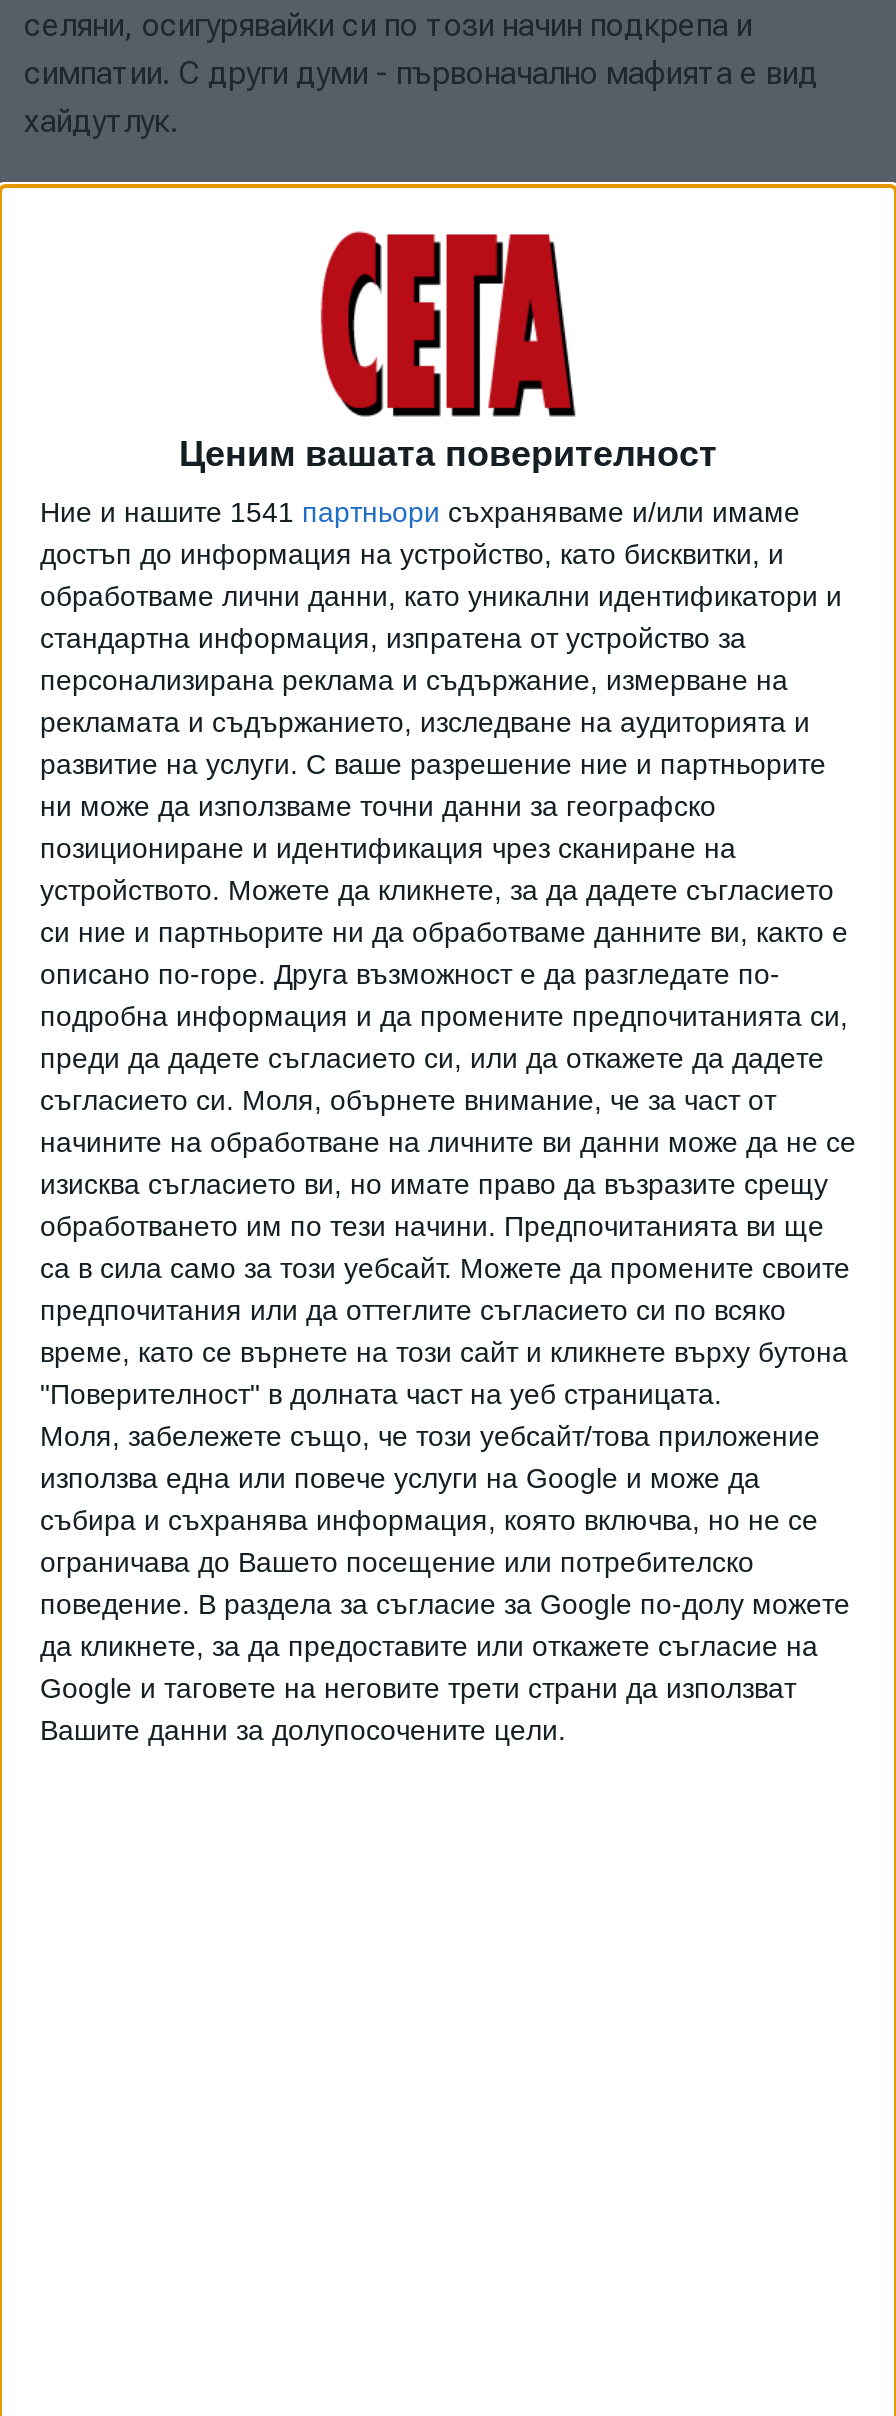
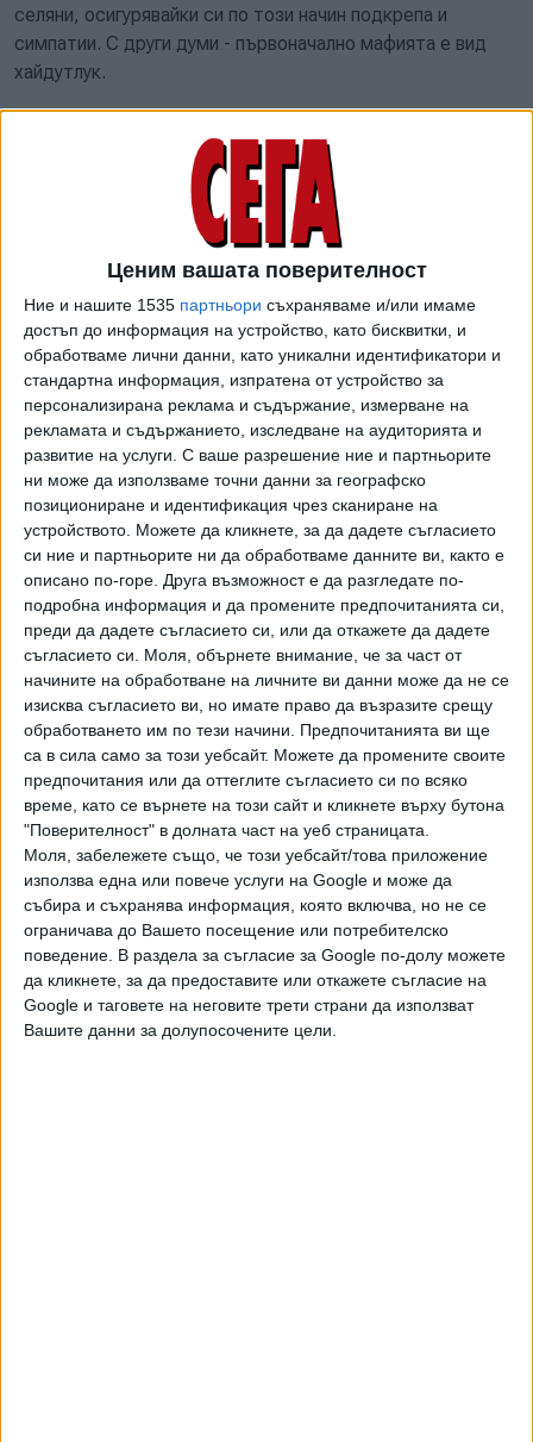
[40,495,800,527] Ние и нашите 1541 партньори съхраняваме и/или имаме -> [24,295,476,314] Ние и нашите 1535 партньори съхраняваме и/или имаме

